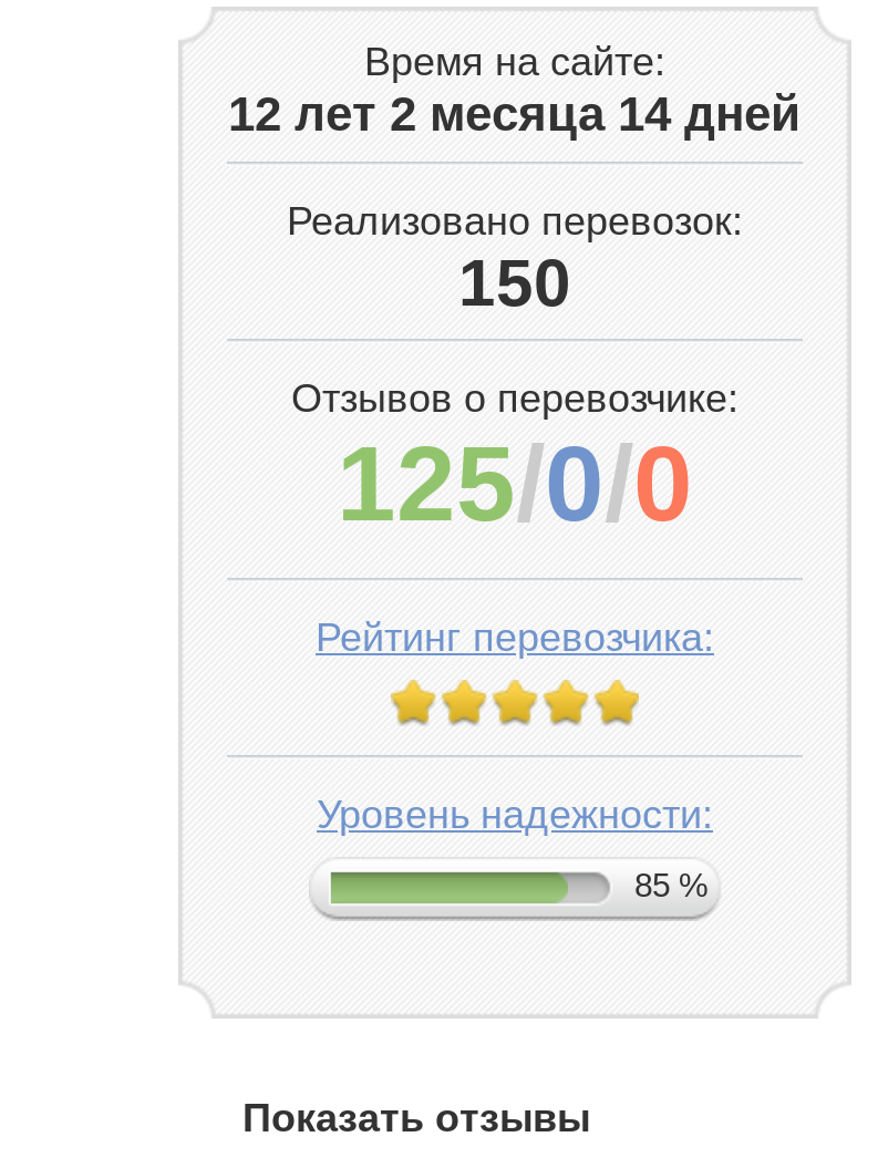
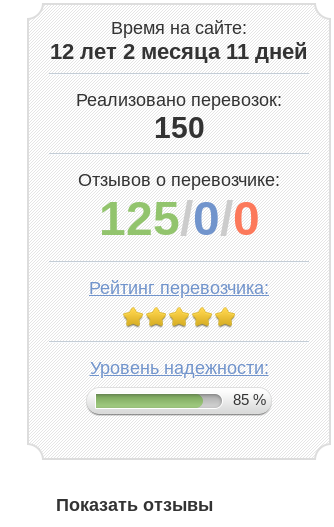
[228,86,802,142] 12 лет 2 месяца 14 дней -> [50,39,308,64] 12 лет 2 месяца 11 дней

